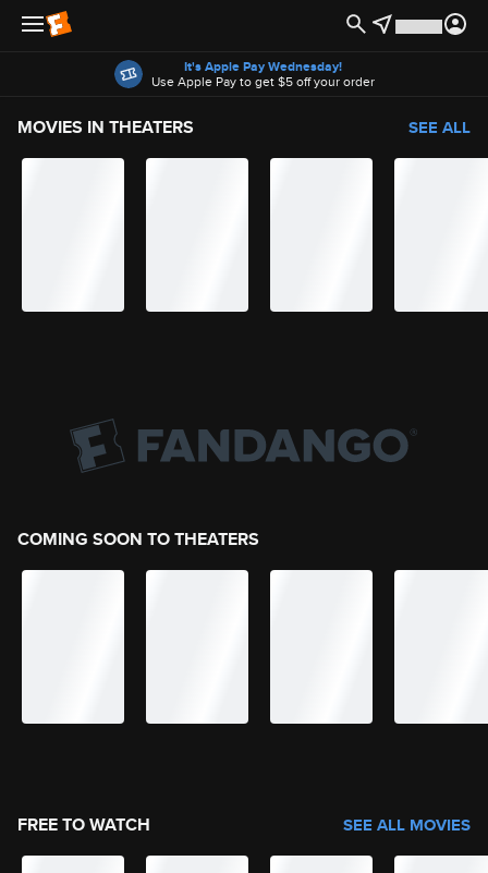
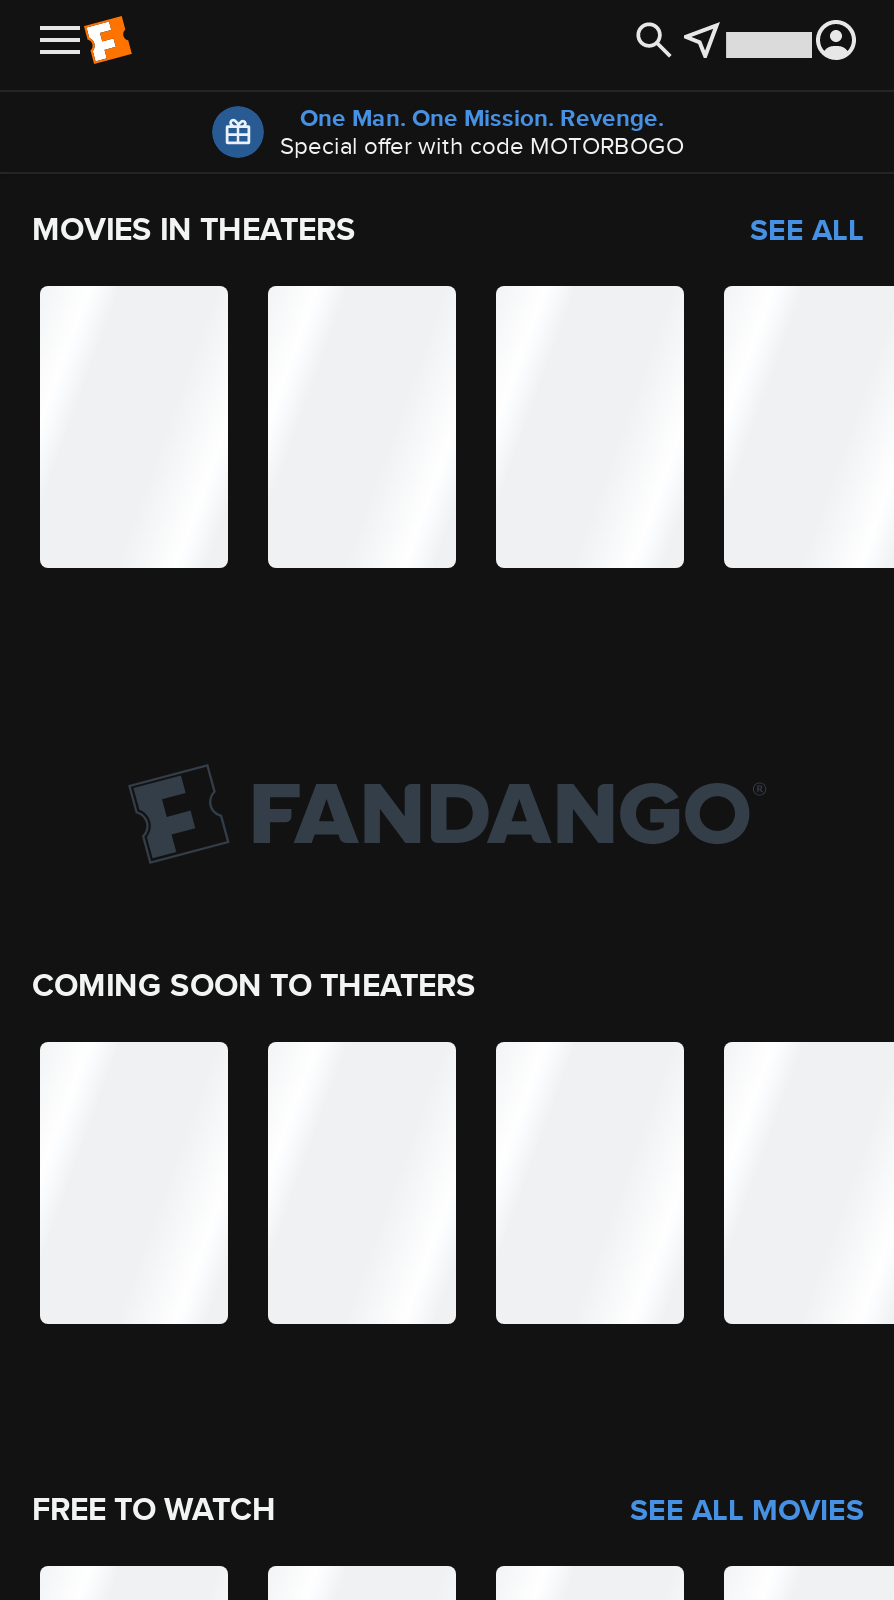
[151,57,374,90] It's Apple Pay Wednesday! | Use Apple Pay to get $5 off your order -> [280,100,684,162] One Man. One Mission. Revenge. | Special offer with code MOTORBOGO

